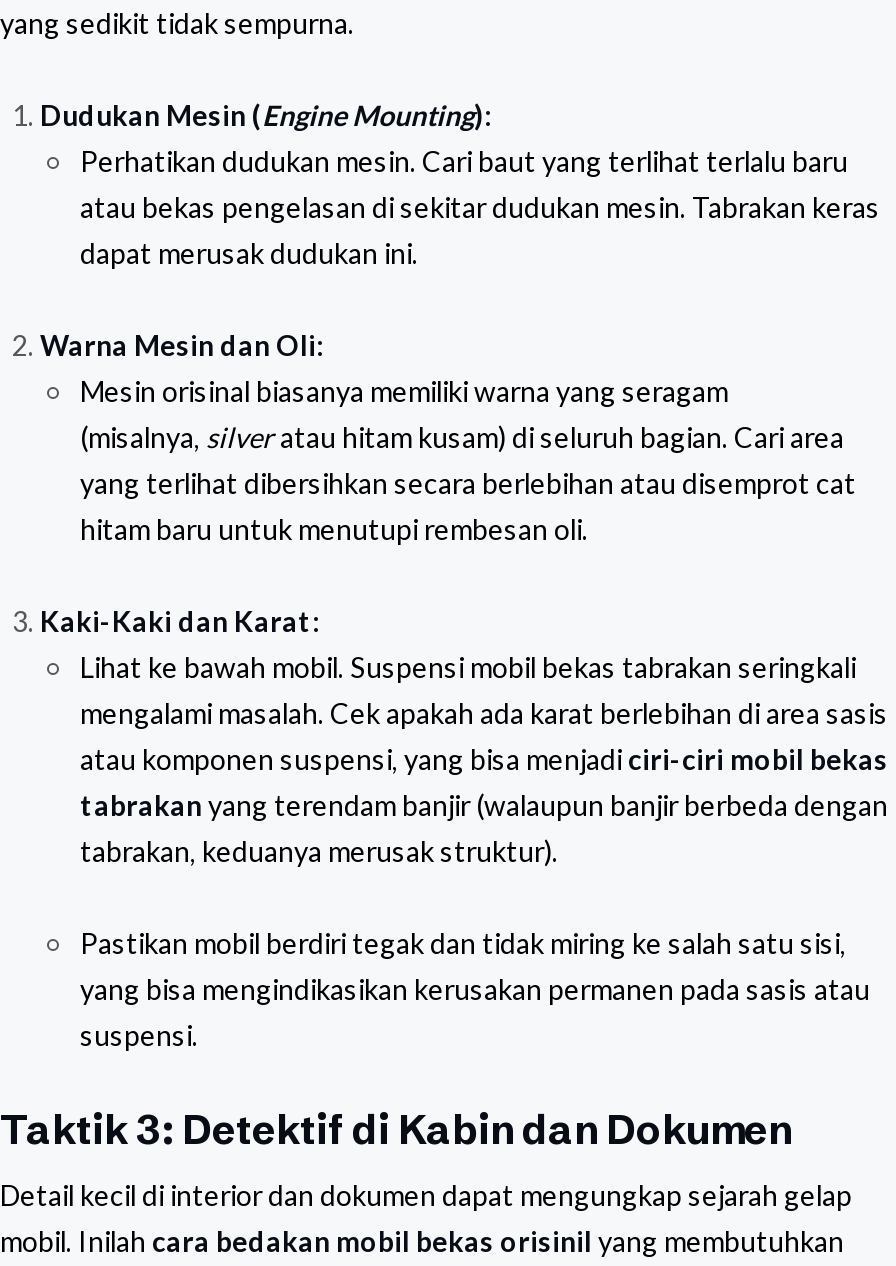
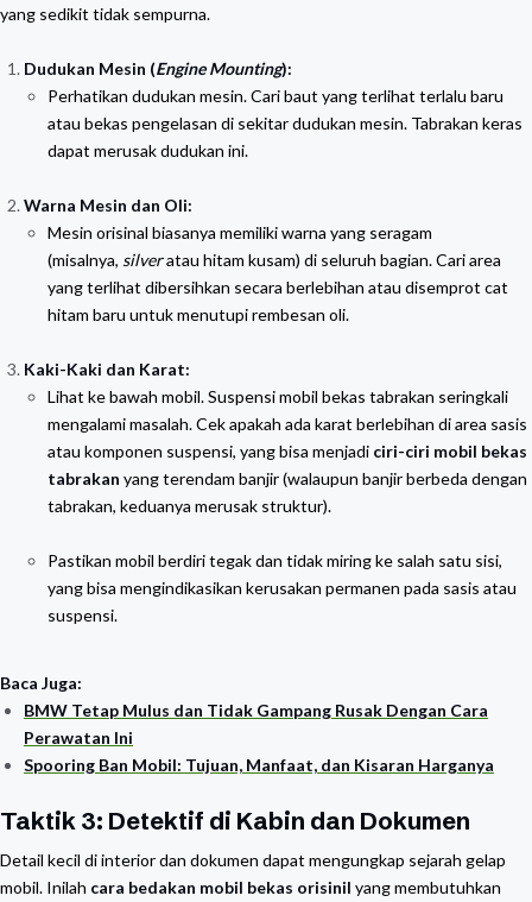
none -> [0,673,494,775] Baca Juga: | BMW Tetap Mulus dan Tidak Gampang Rusak Dengan Cara | Perawatan Ini | Spooring Ban Mobil: Tujuan, Manfaat, dan Kisaran Harganya

